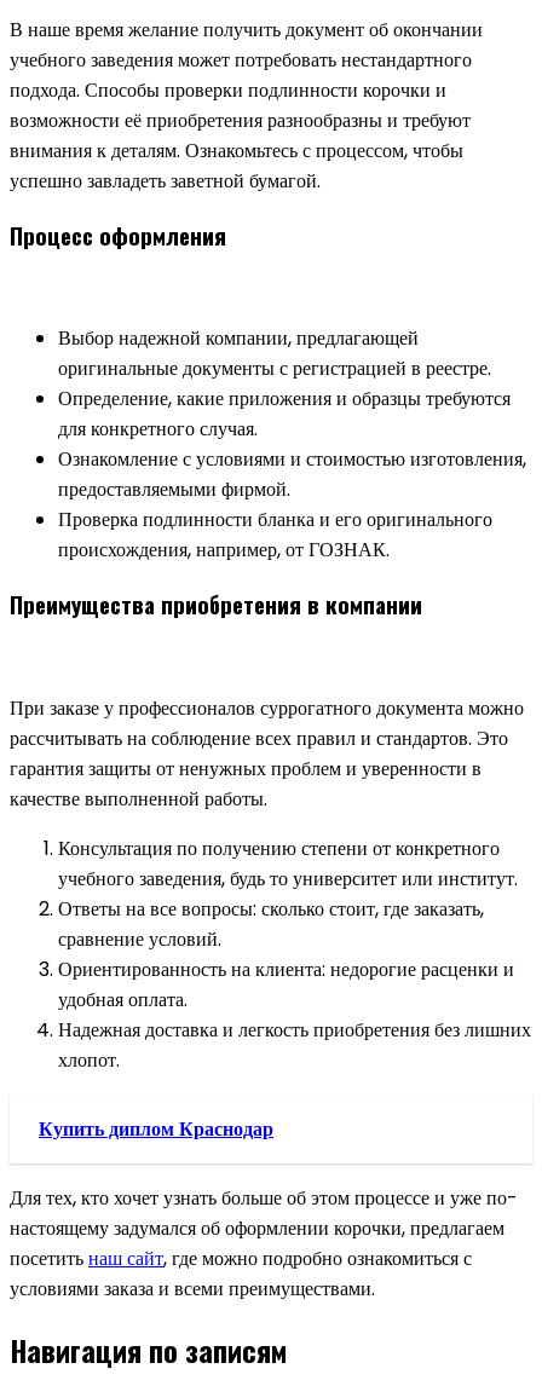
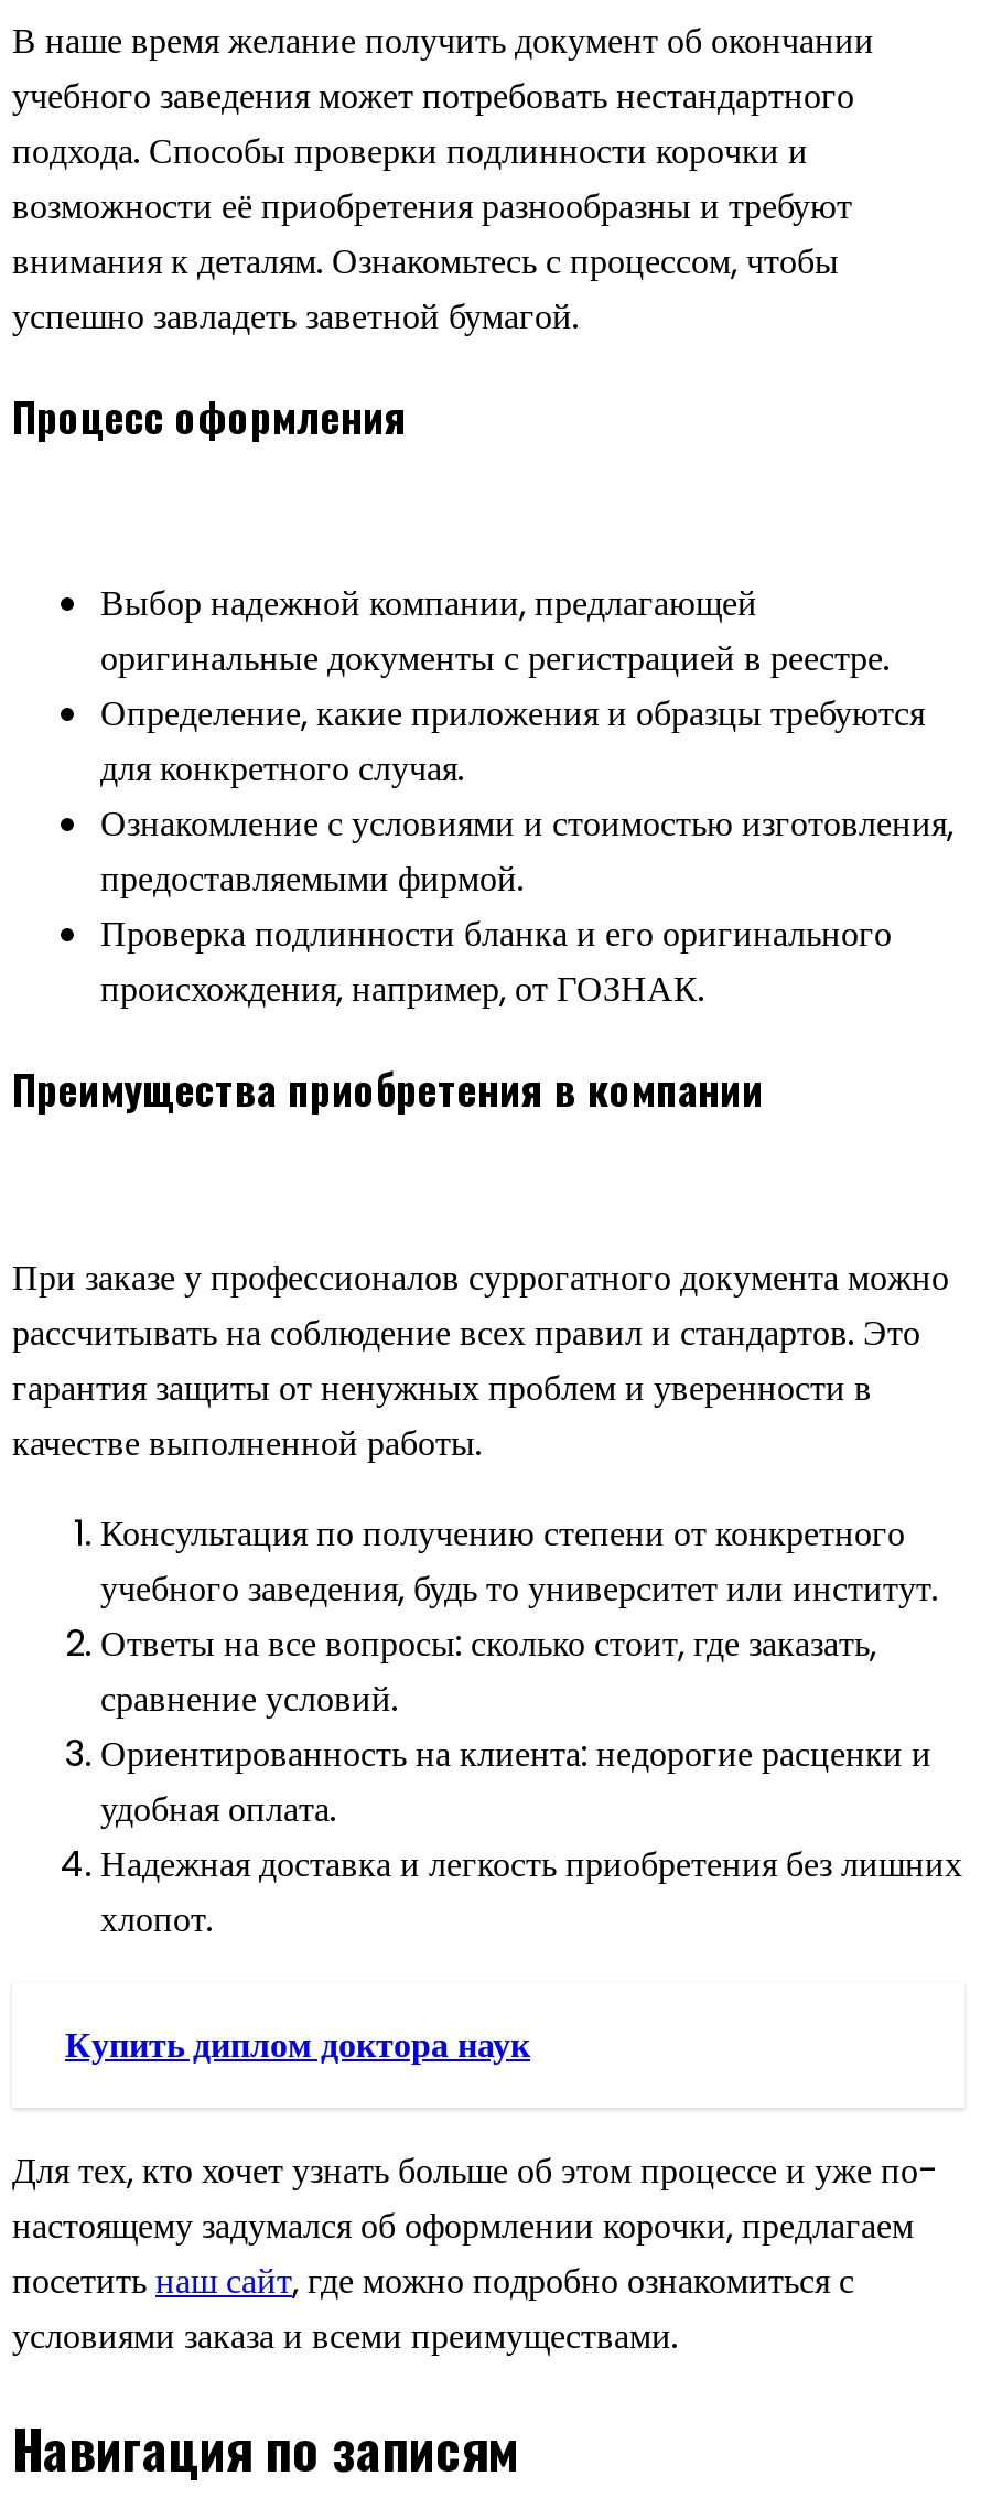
[39,1115,273,1143] Купить диплом Краснодар -> [65,2019,530,2070] Купить диплом доктора наук

